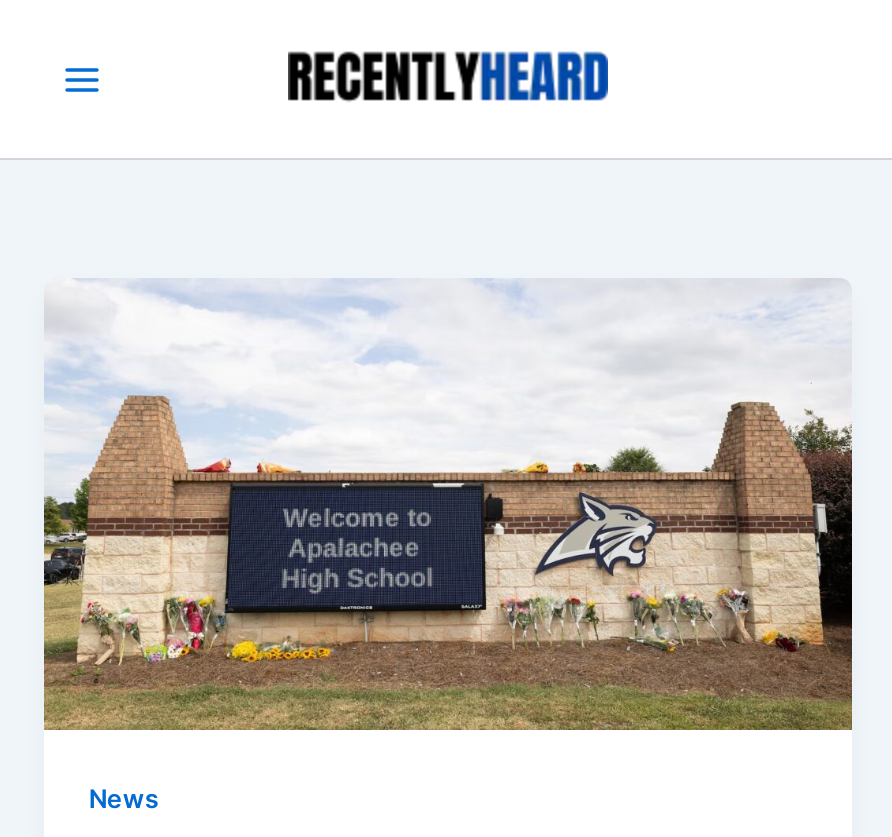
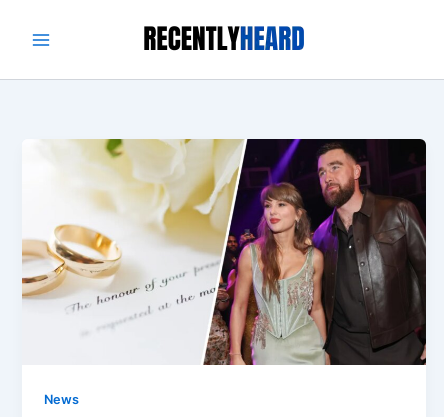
[42,278,854,732] [image] -> [21,138,427,366] [image]

